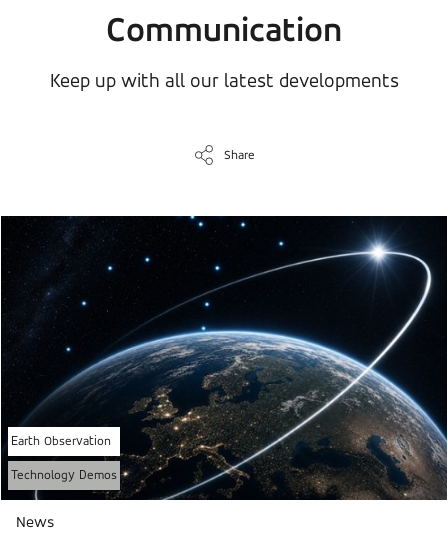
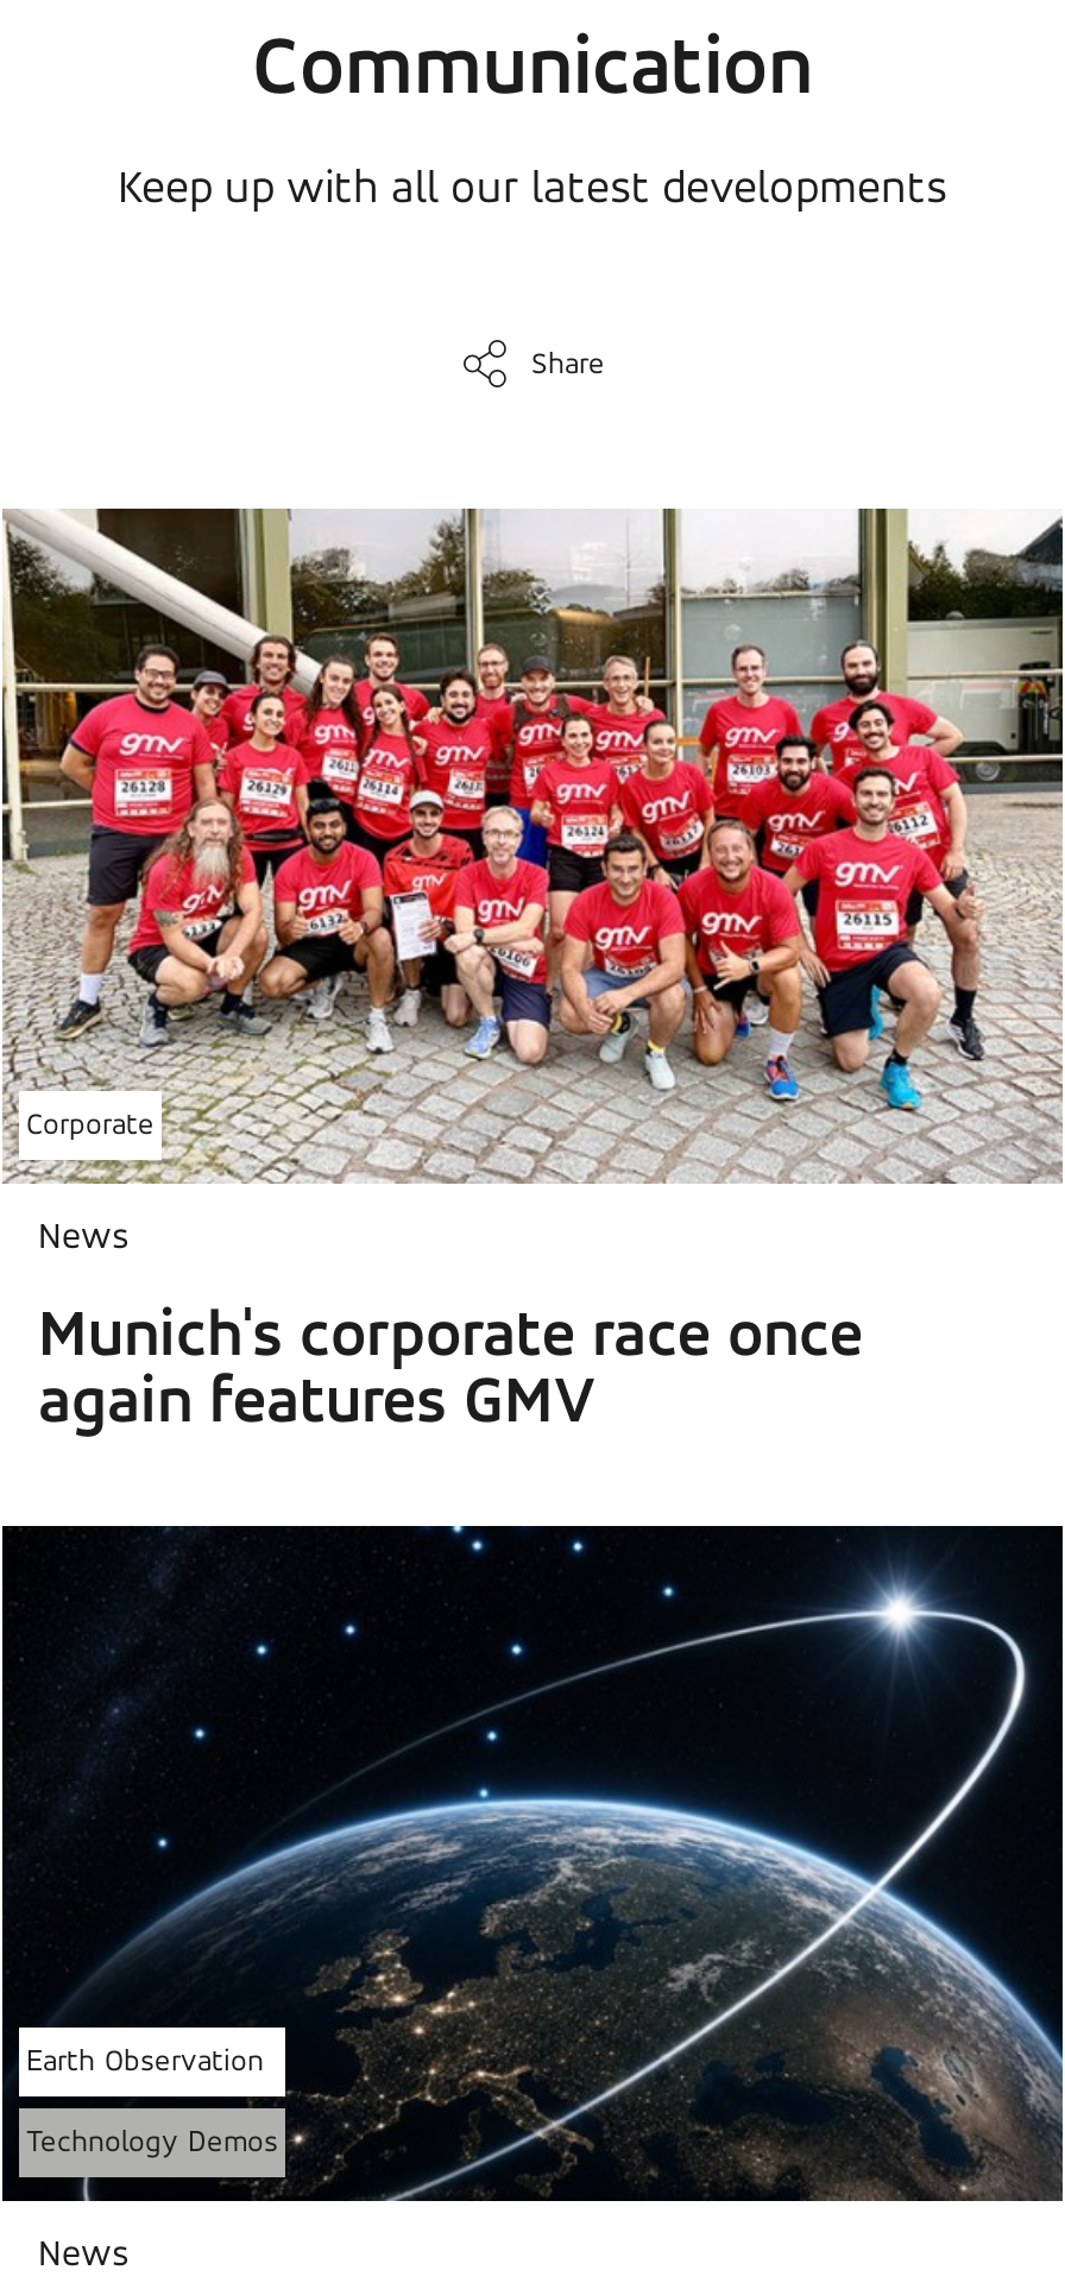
none -> [7,506,1058,1438] [image] | Corporate | News | Munich's corporate race once | again features GMV

